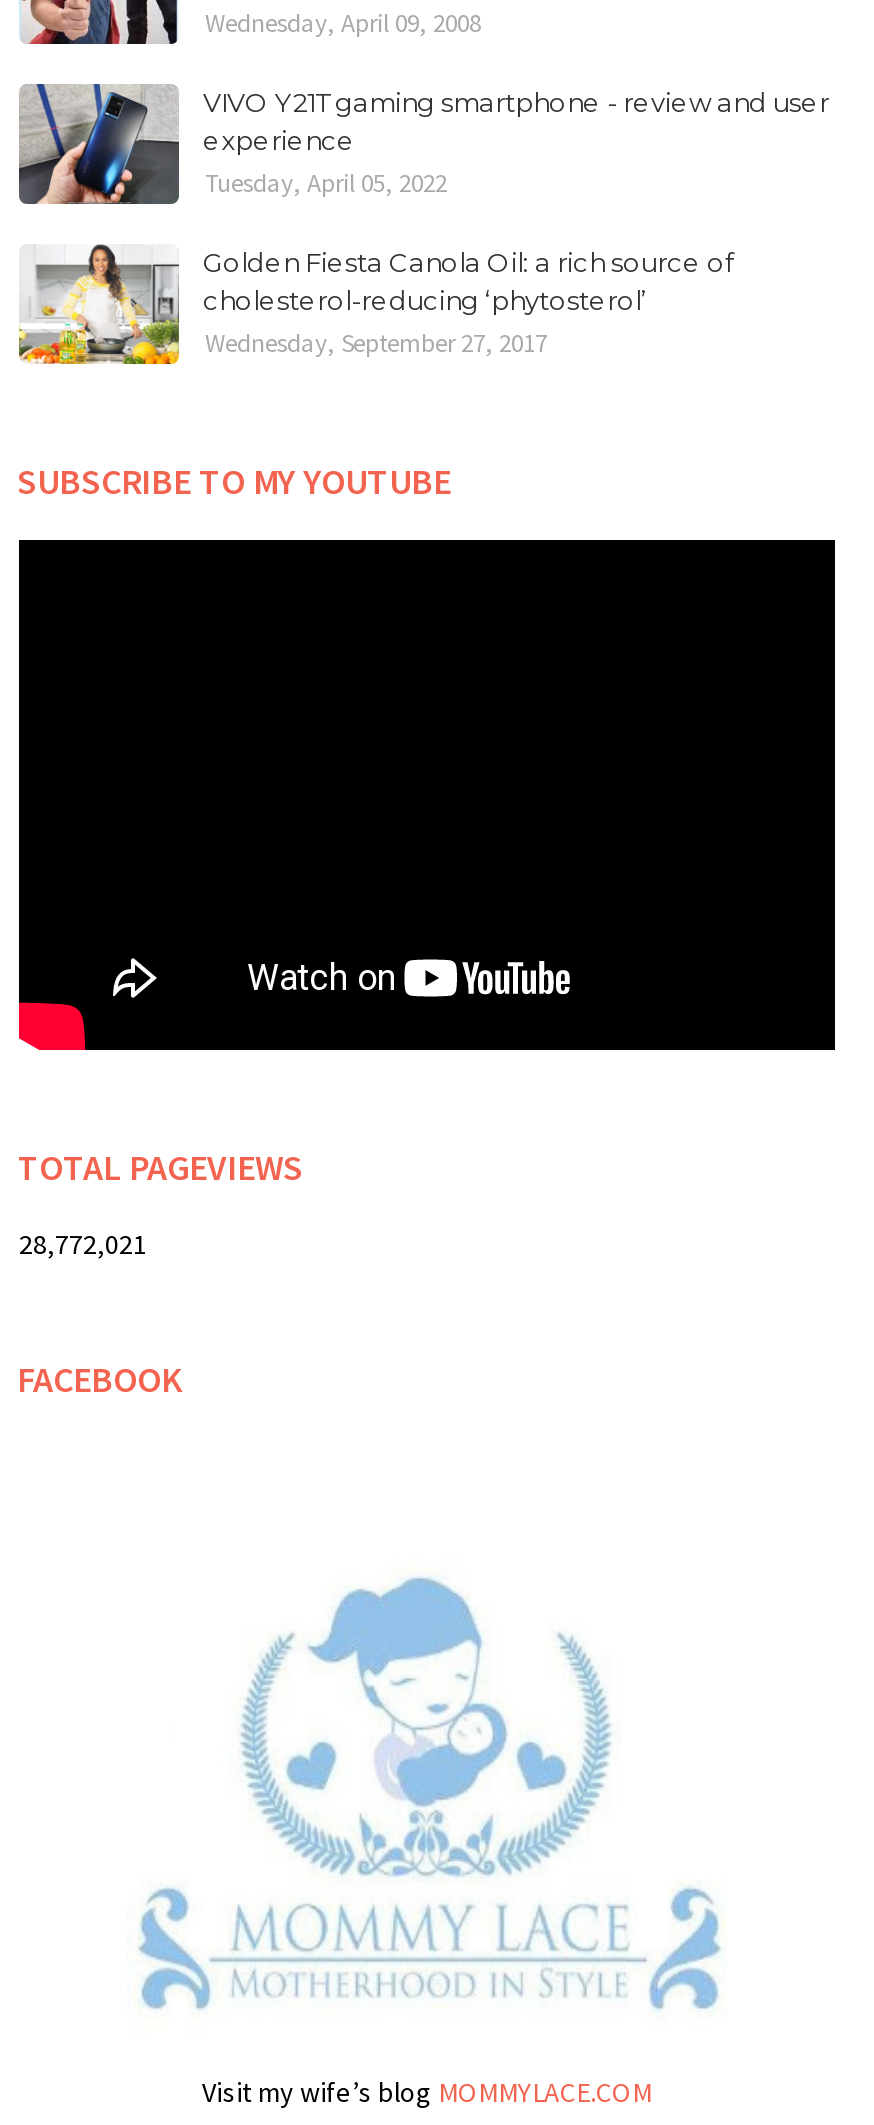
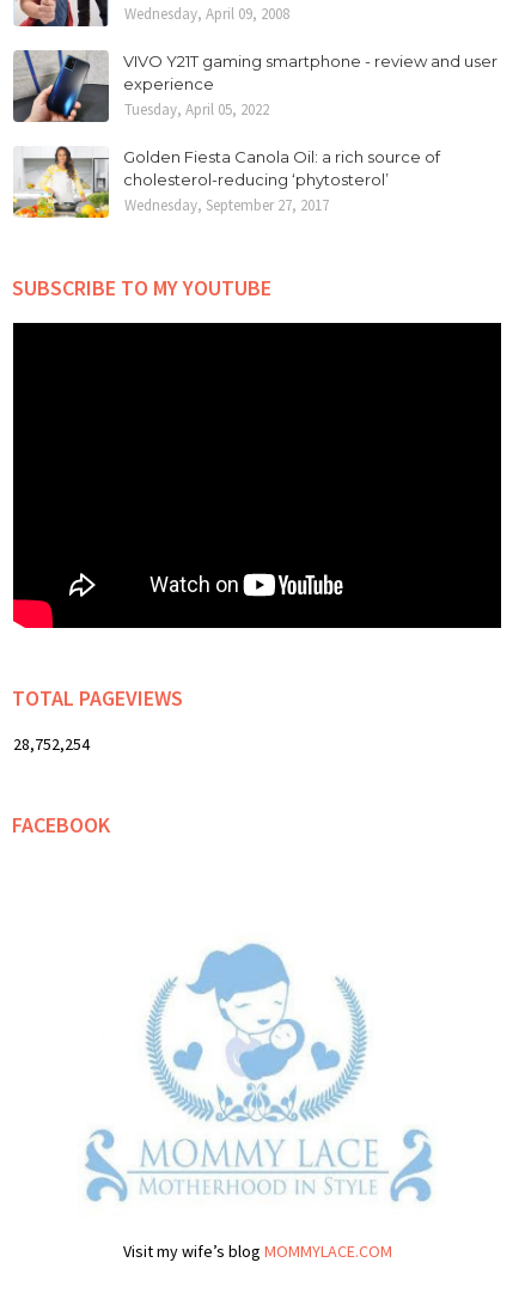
[19,1225,147,1261] 28,772,021 -> [13,733,90,754] 28,752,254

